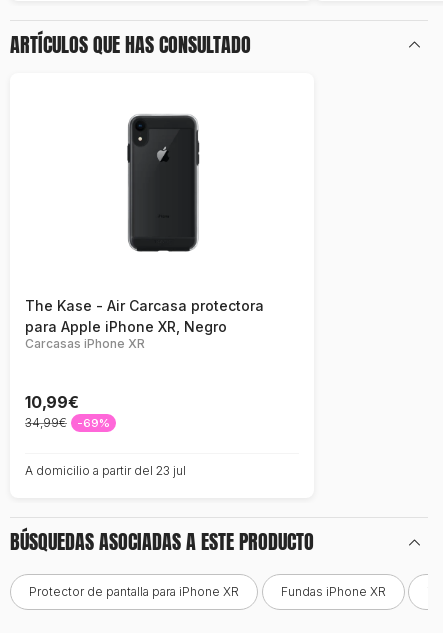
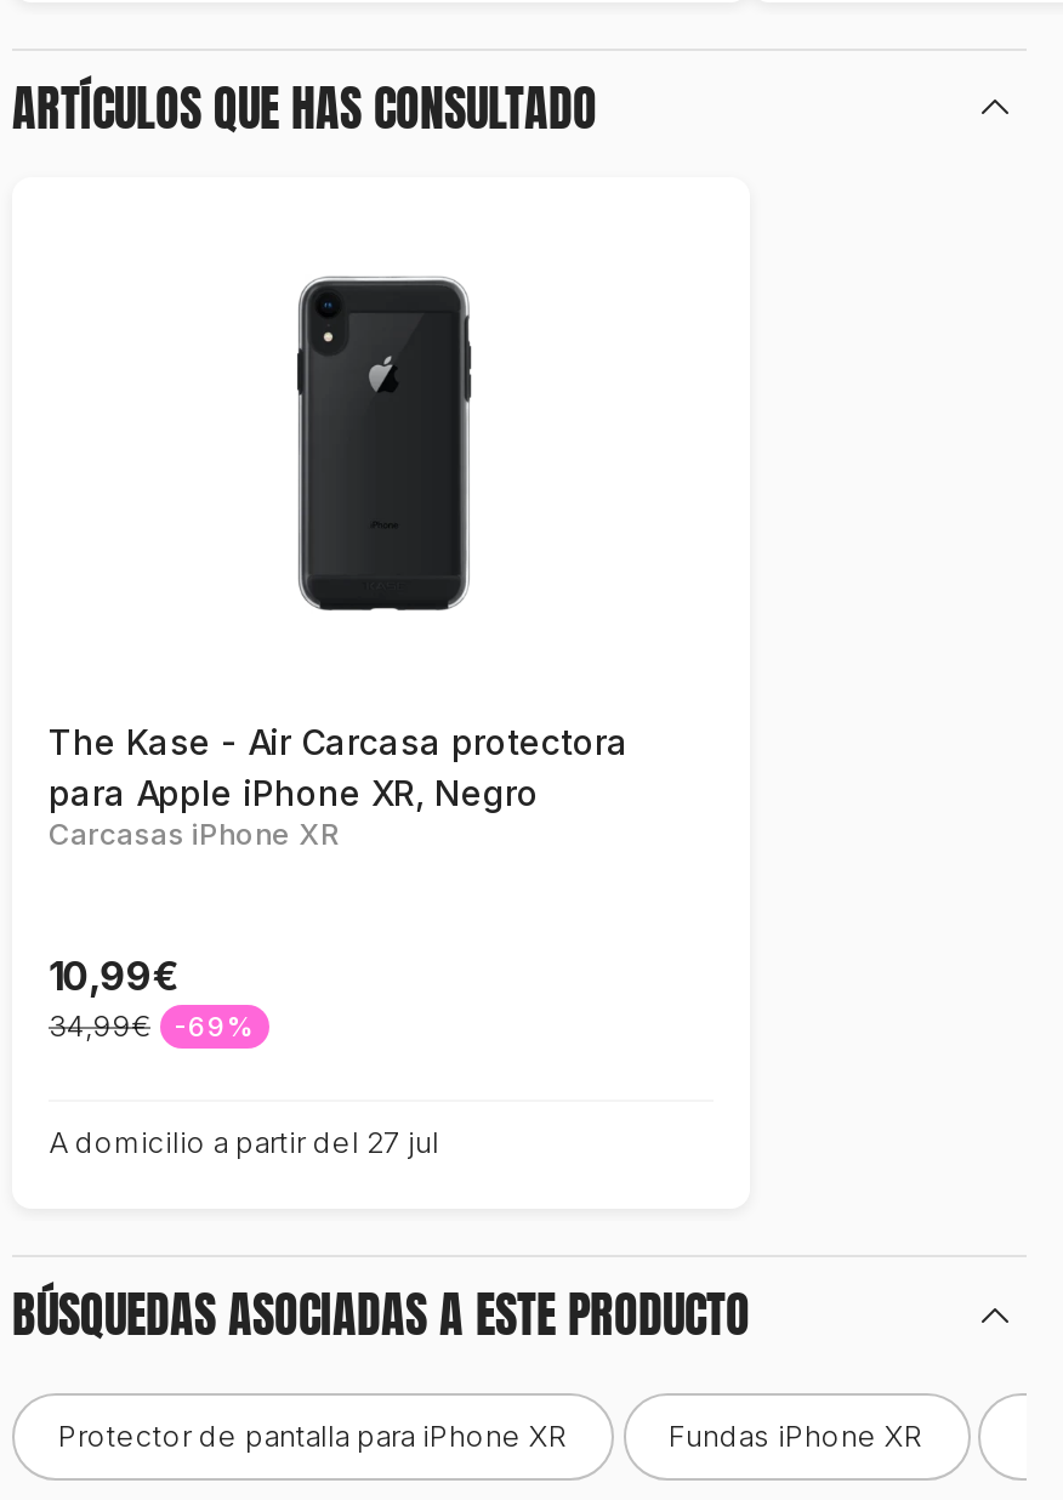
[25,463,186,478] A domicilio a partir del 23 jul -> [49,1125,439,1161] A domicilio a partir del 27 jul

